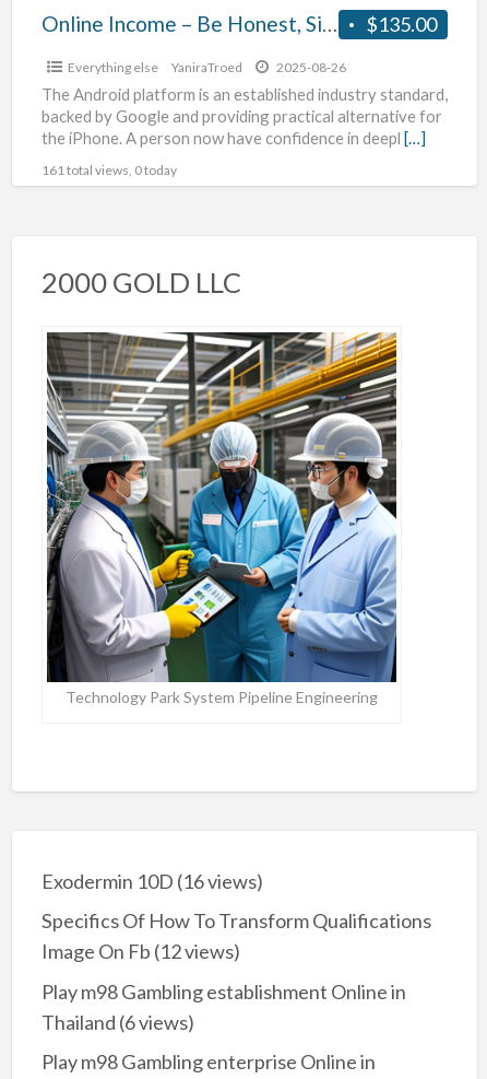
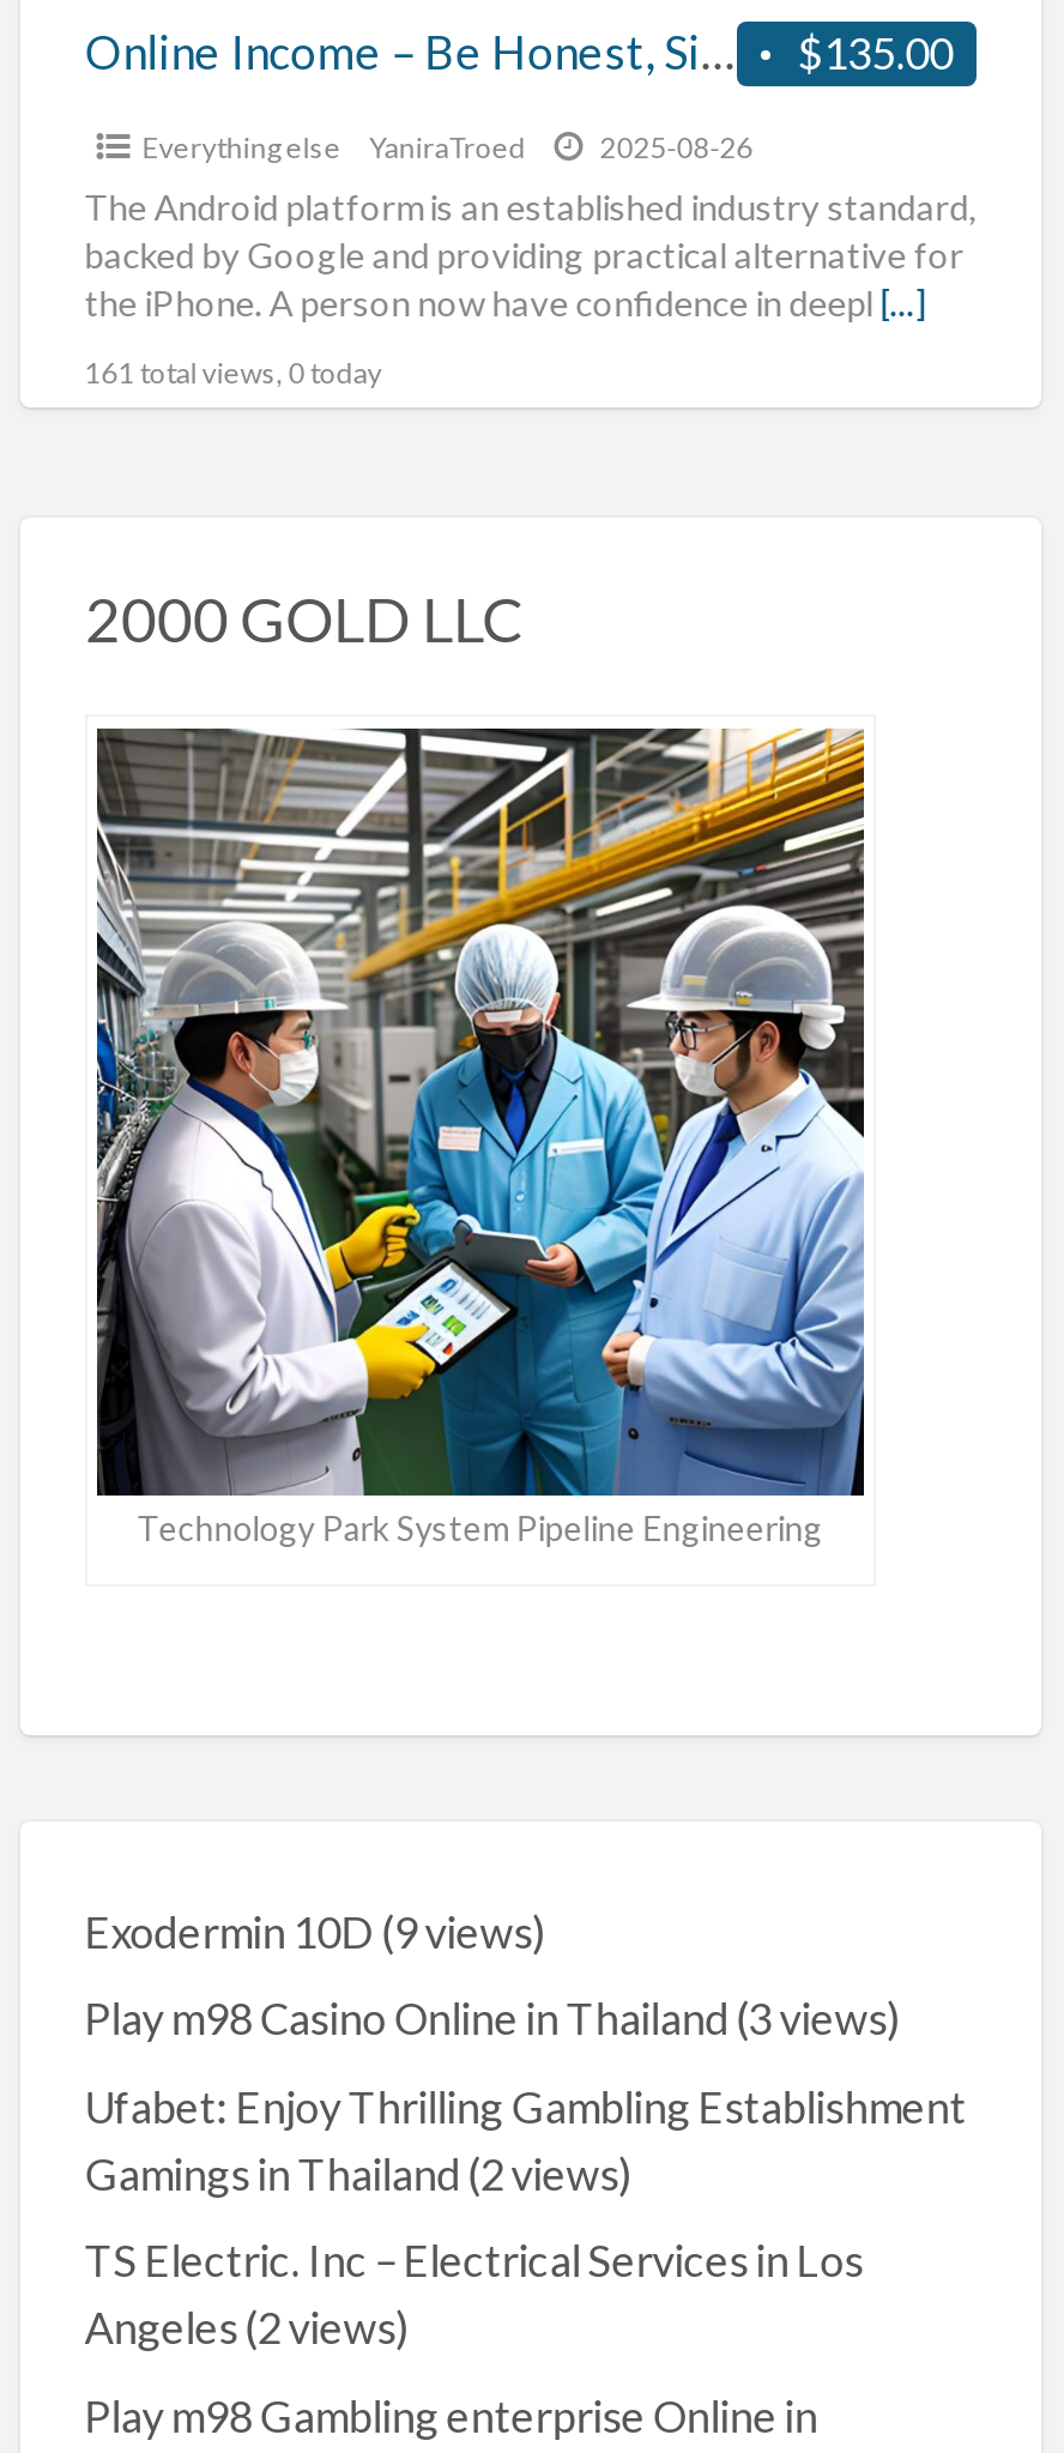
[41,869,431,1034] Exodermin 10D (16 views) | Specifics Of How To Transform Qualifications | Image On Fb (12 views) | Play m98 Gambling establishment Online in | Thailand (6 views) -> [84,1905,966,2354] Exodermin 10D (9 views) | Play m98 Casino Online in Thailand (3 views) | Ufabet: Enjoy Thrilling Gambling Establishment | Gamings in Thailand (2 views) | TS Electric. Inc – Electrical Services in Los | Angeles (2 views)

